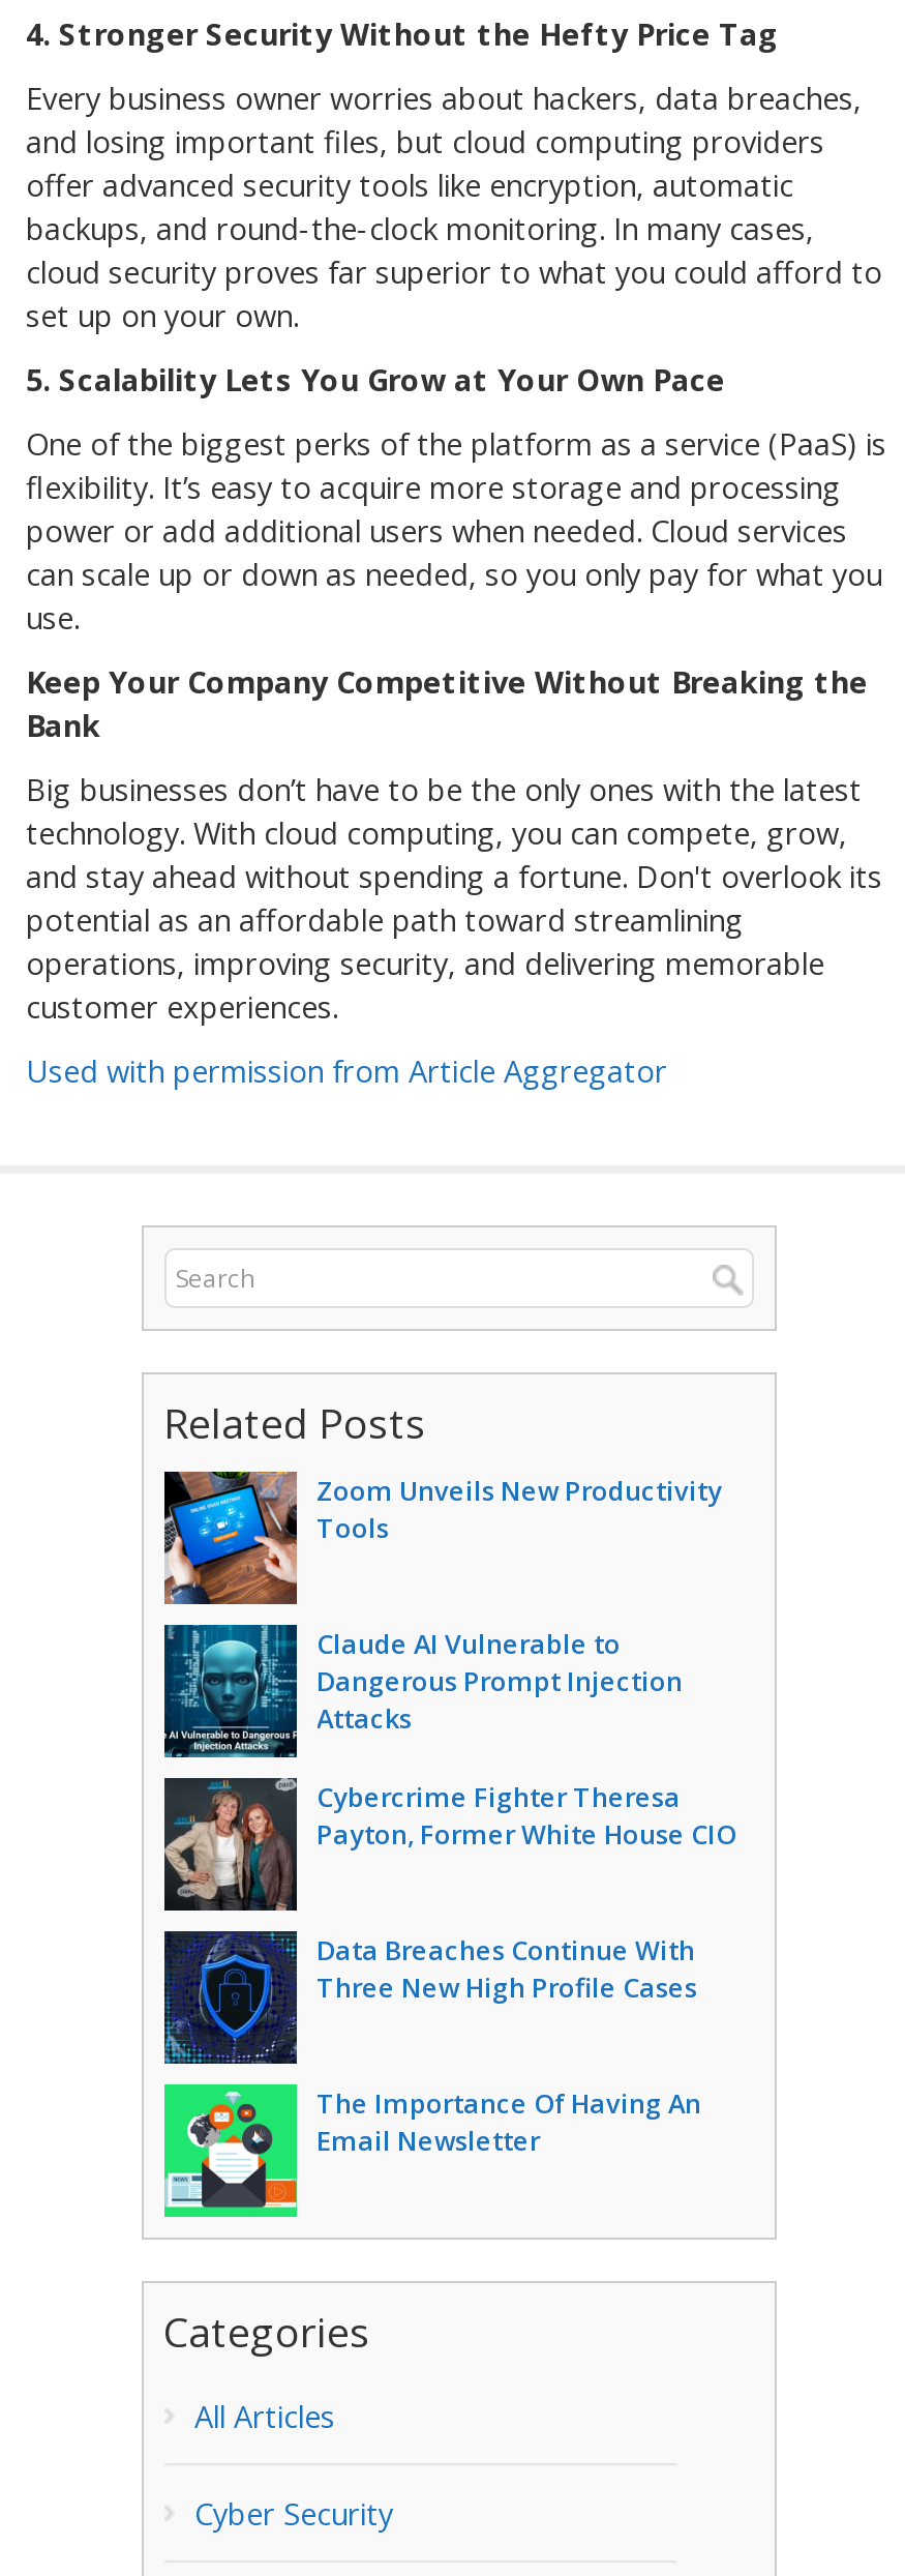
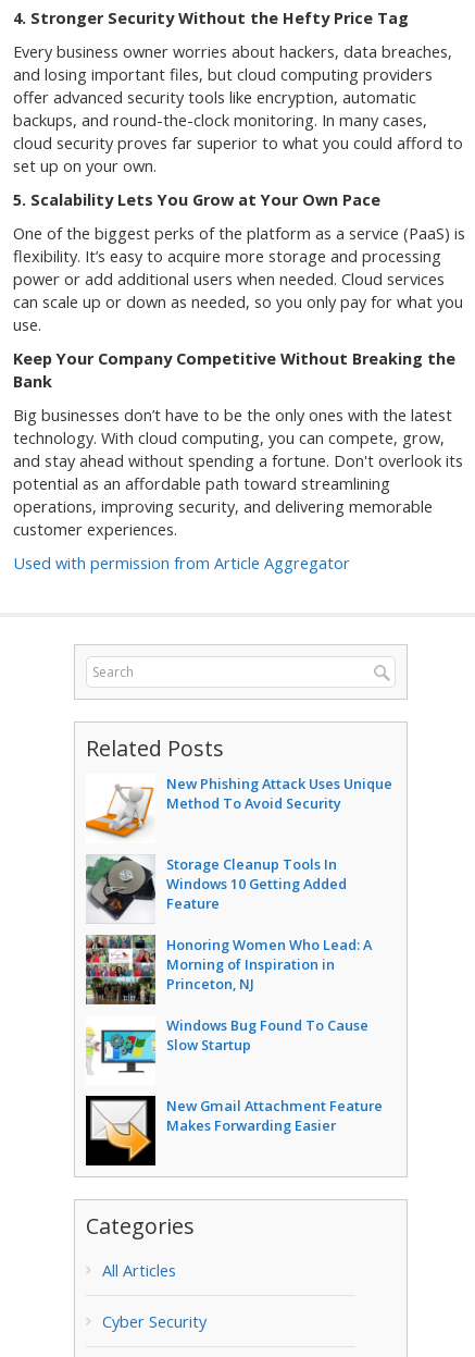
[162,1470,722,1606] [image] | Zoom Unveils New Productivity | Tools -> [85,774,392,843] [image] | New Phishing Attack Uses Unique | Method To Avoid Security
[162,1623,683,1759] [image] | Claude AI Vulnerable to | Dangerous Prompt Injection | Attacks -> [85,854,346,924] [image] | Storage Cleanup Tools In | Windows 10 Getting Added | Feature
[162,1776,736,1913] [image] | Cybercrime Fighter Theresa | Payton, Former White House CIO -> [85,934,371,1006] [image] | Honoring Women Who Lead: A | Morning of Inspiration in | Princeton, NJ
[162,1929,697,2066] [image] | Data Breaches Continue With | Three New High Profile Cases -> [85,1015,368,1085] [image] | Windows Bug Found To Cause | Slow Startup
[162,2082,701,2219] [image] | The Importance Of Having An | Email Newsletter -> [85,1095,382,1167] [image] | New Gmail Attachment Feature | Makes Forwarding Easier

